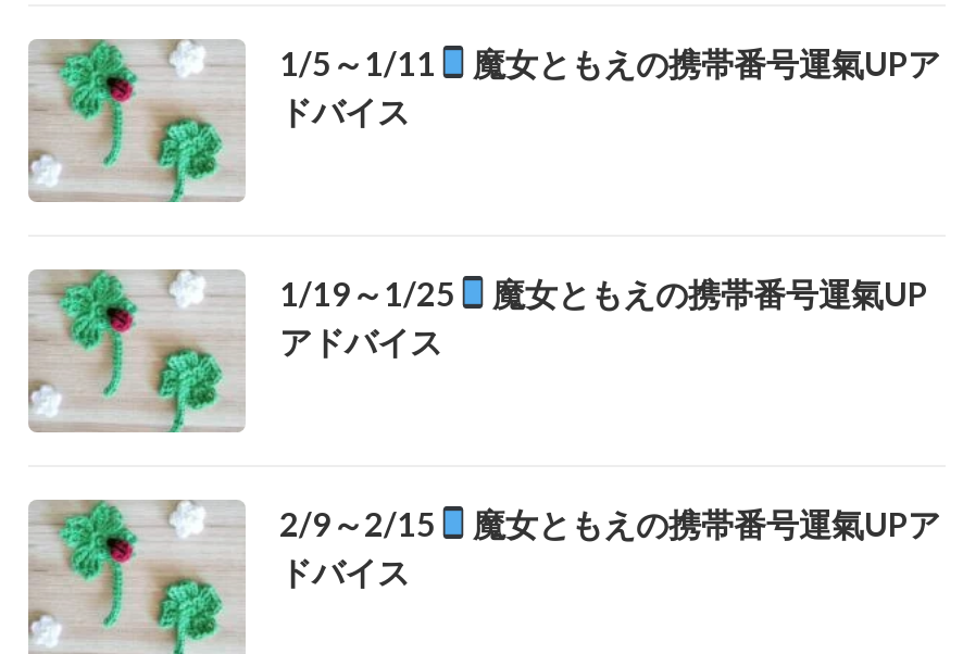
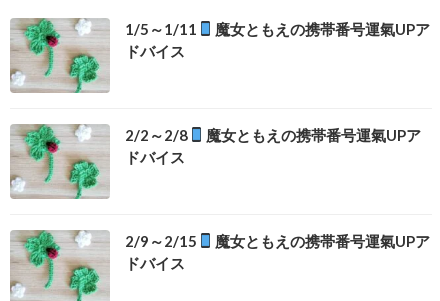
[279,273,927,360] 1/19～1/25 | 魔女ともえの携帯番号運氣UP | アドバイス -> [125,126,420,166] 2/2～2/8 | 魔女ともえの携帯番号運氣UPア | ドバイス

